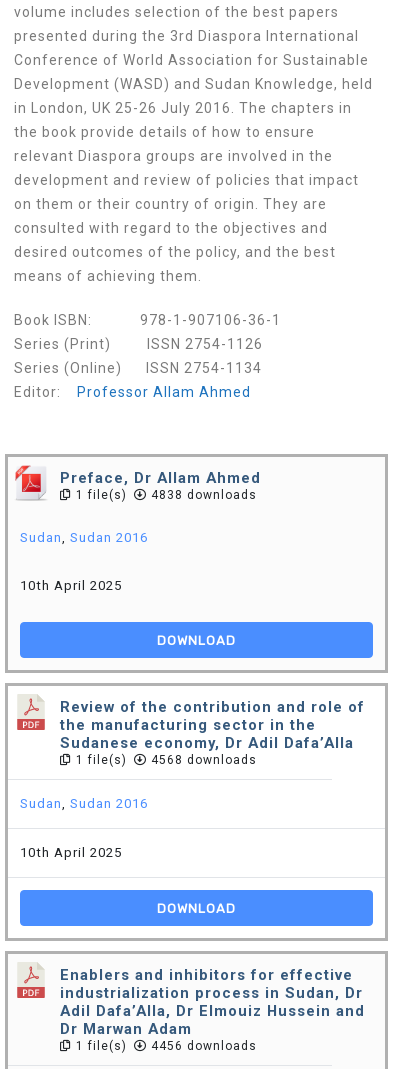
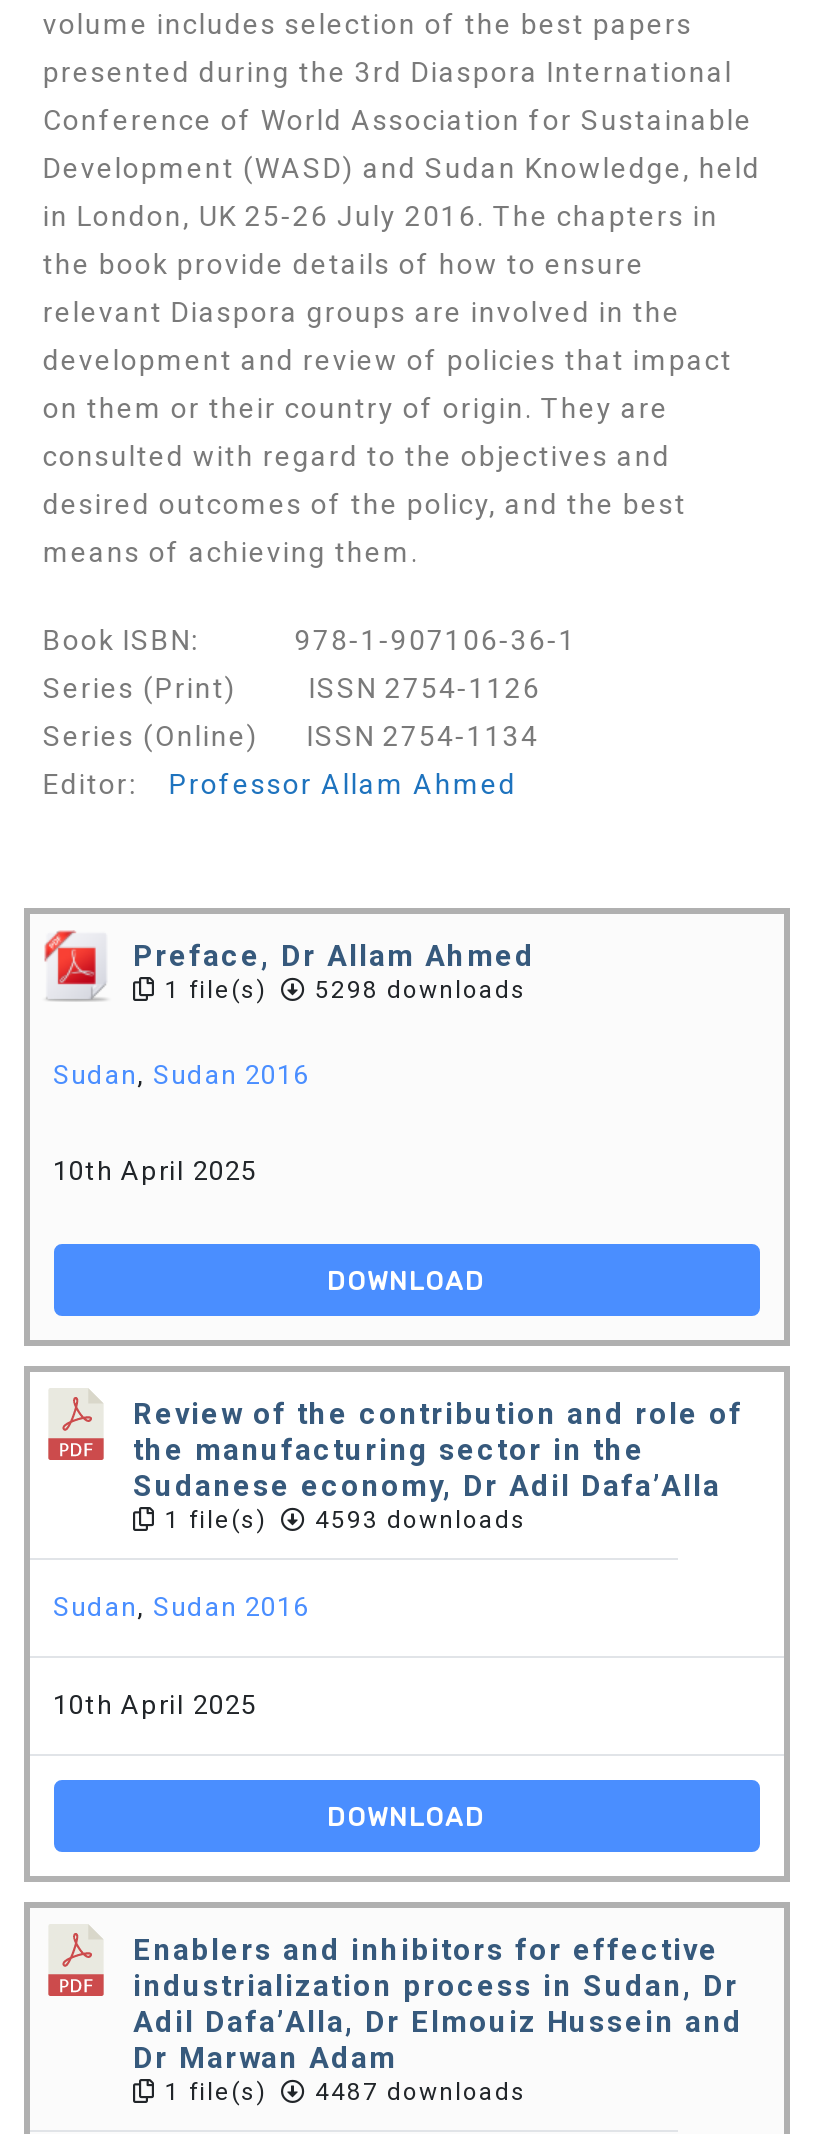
[71,488,256,502] 1 file(s) 4838 downloads -> [157,976,527,1004] 1 file(s) 5298 downloads
[71,753,256,767] 1 file(s) 4568 downloads -> [157,1506,527,1534] 1 file(s) 4593 downloads
[71,1039,256,1053] 1 file(s) 4456 downloads -> [157,2078,527,2106] 1 file(s) 4487 downloads

